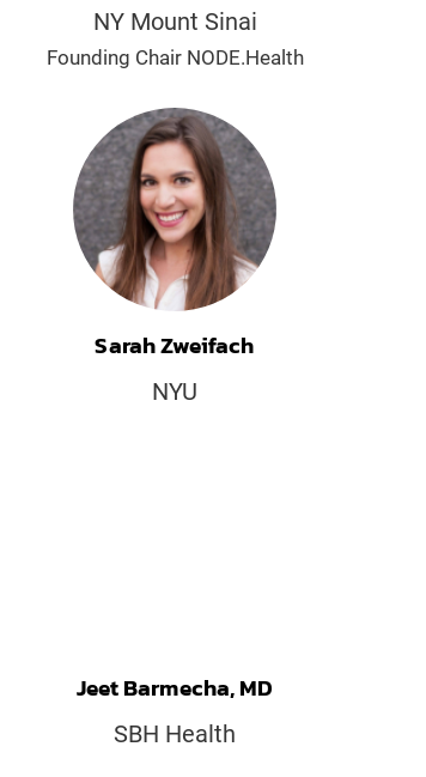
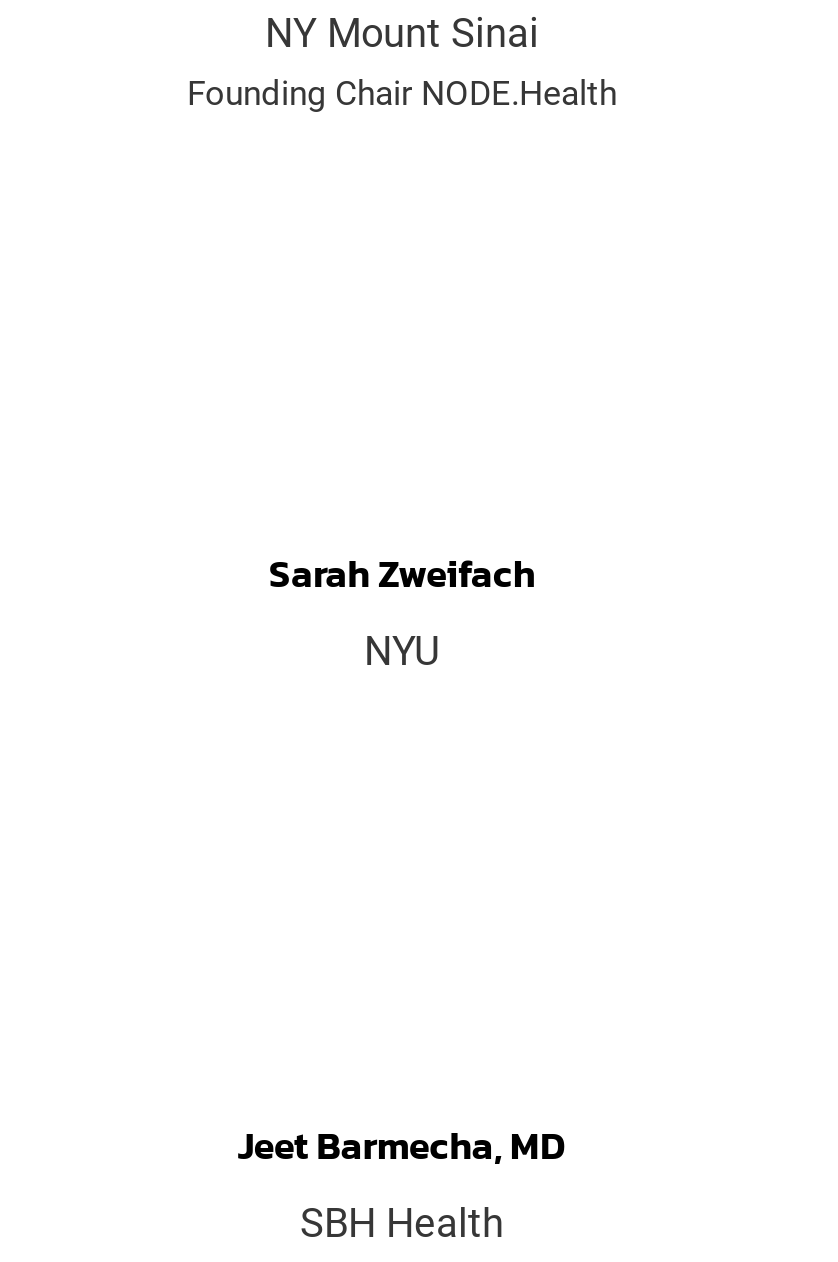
[72,107,278,311] [image] -> none

